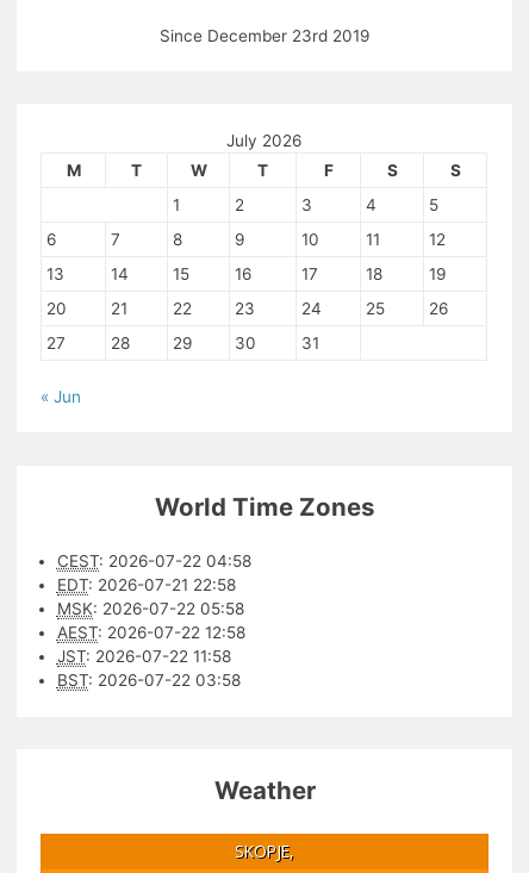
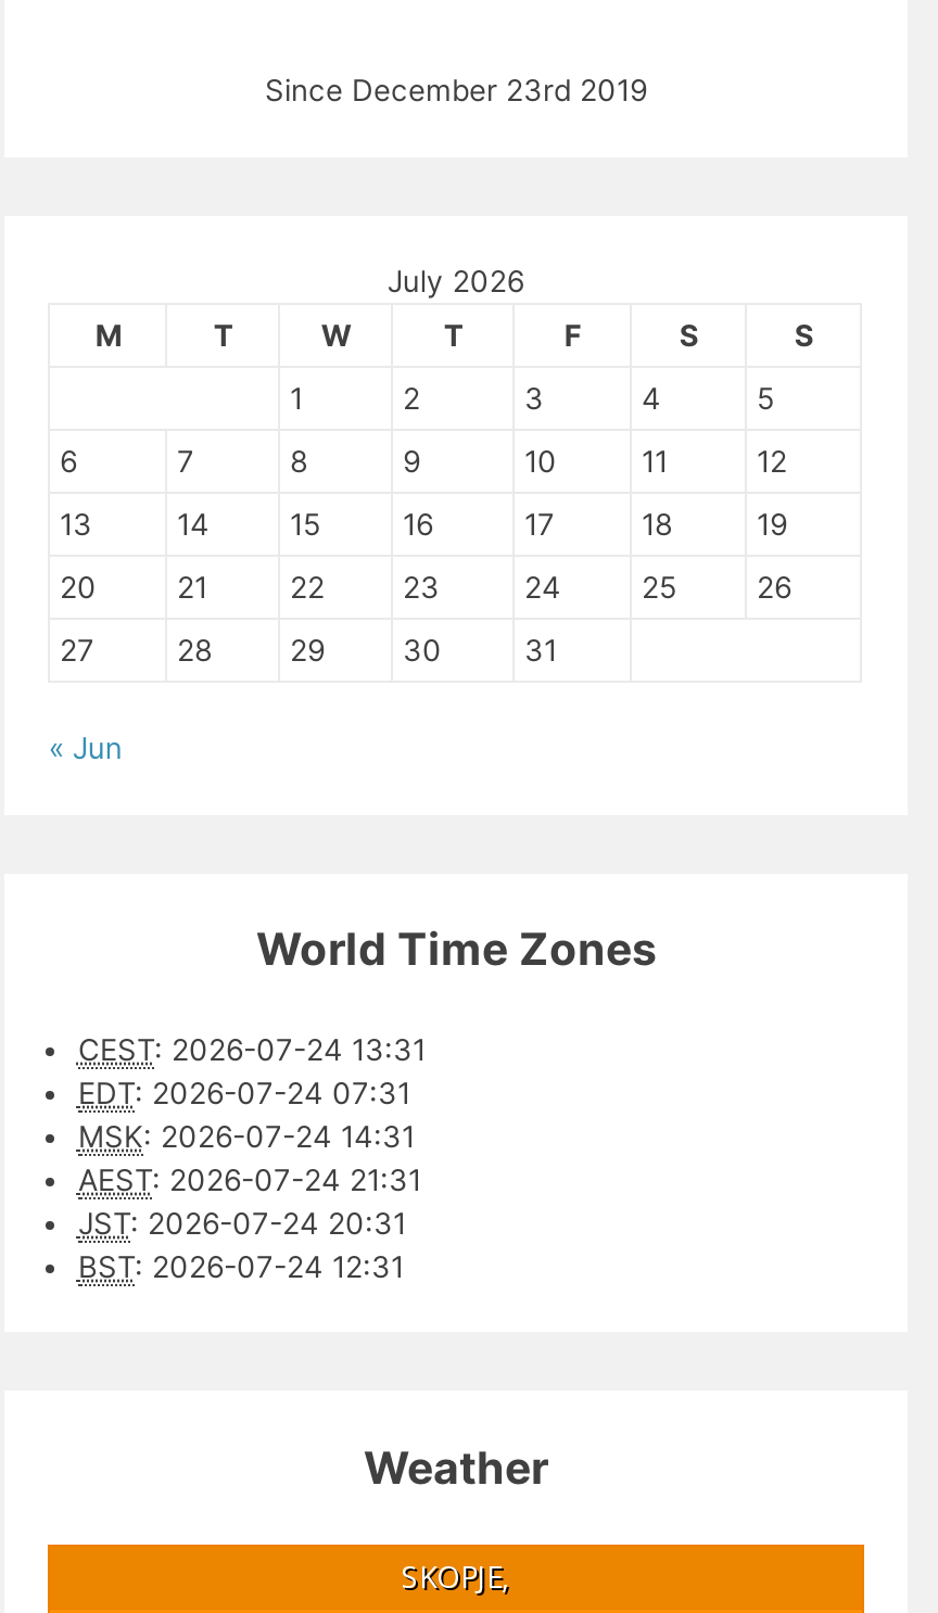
[57,552,251,571] CEST: 2026-07-22 04:58 -> [78,1032,426,1067] CEST: 2026-07-24 13:31
[57,576,236,595] EDT: 2026-07-21 22:58 -> [78,1076,410,1110] EDT: 2026-07-24 07:31
[57,600,244,619] MSK: 2026-07-22 05:58 -> [78,1119,415,1154] MSK: 2026-07-24 14:31
[57,623,245,643] AEST: 2026-07-22 12:58 -> [78,1163,421,1197] AEST: 2026-07-24 21:31
[57,647,231,666] JST: 2026-07-22 11:58 -> [78,1206,406,1241] JST: 2026-07-24 20:31
[57,671,241,690] BST: 2026-07-22 03:58 -> [78,1249,404,1284] BST: 2026-07-24 12:31

